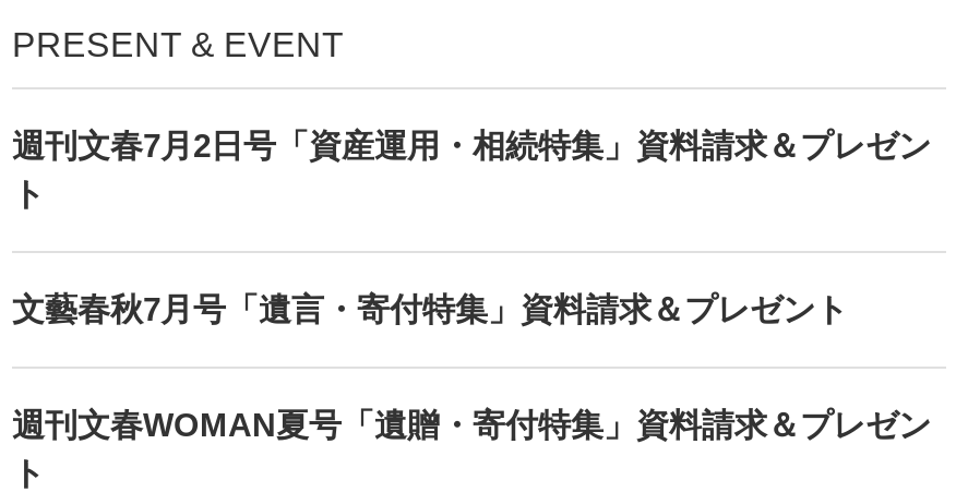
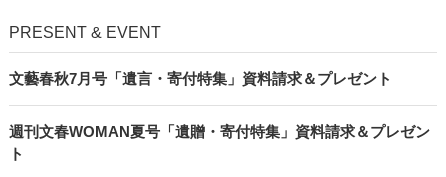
[12,126,931,211] 週刊文春7月2日号「資産運用・相続特集」資料請求＆プレゼン | ト -> none

